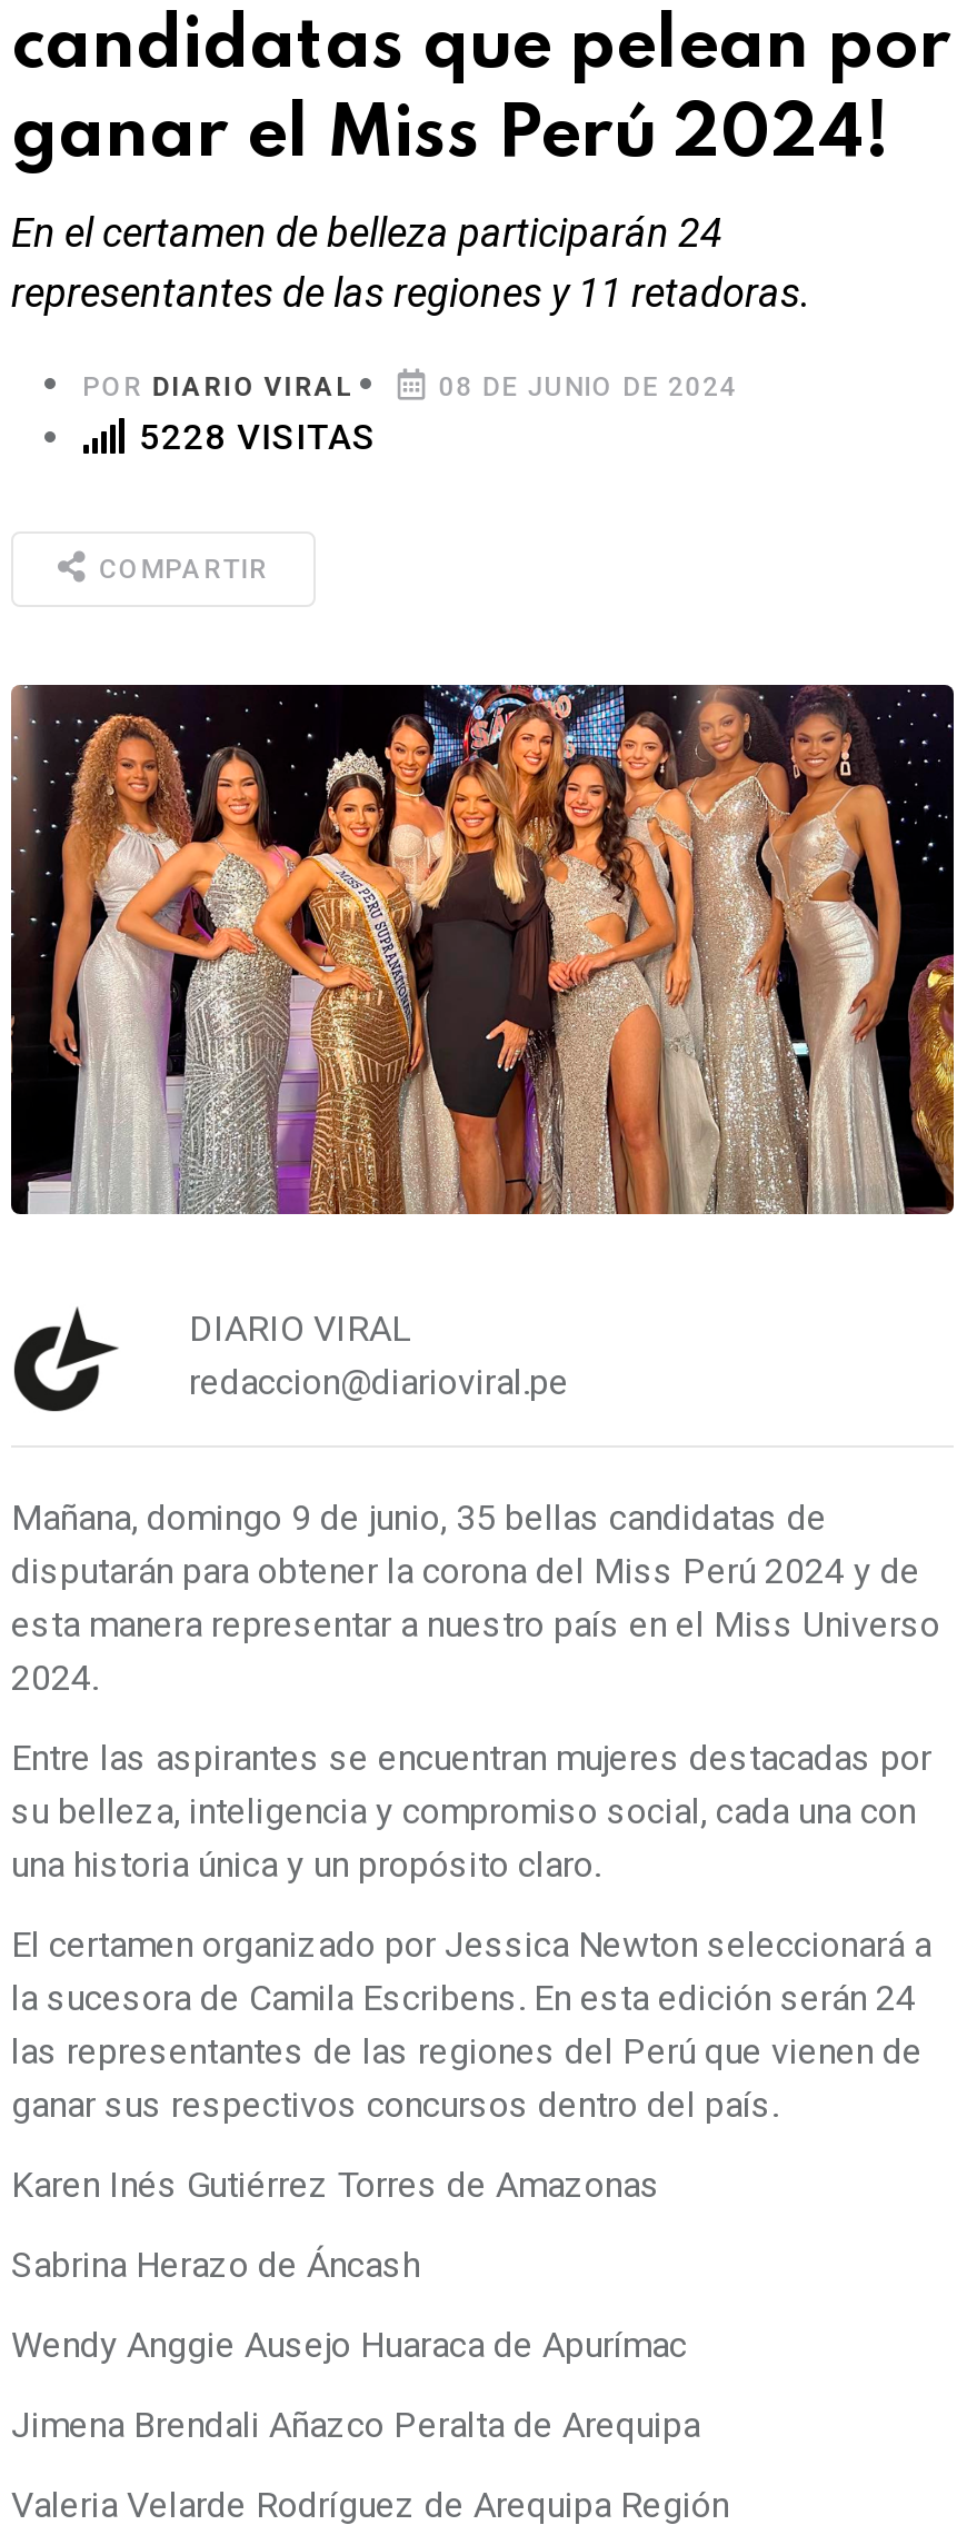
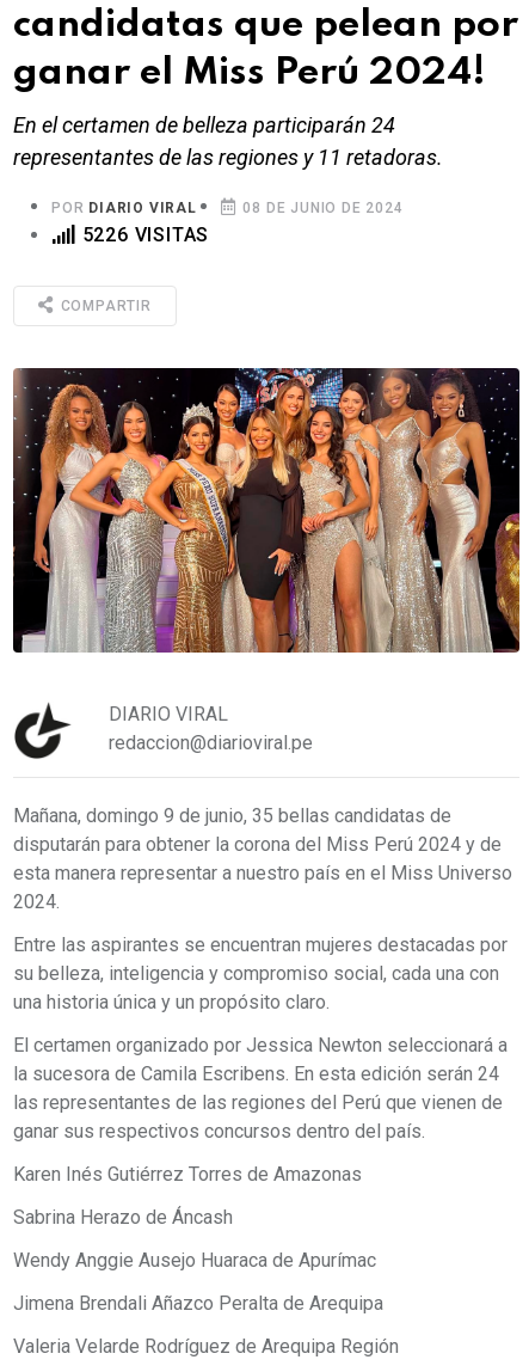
[128,416,376,458] 5228 VISITAS -> [76,223,209,246] 5226 VISITAS

